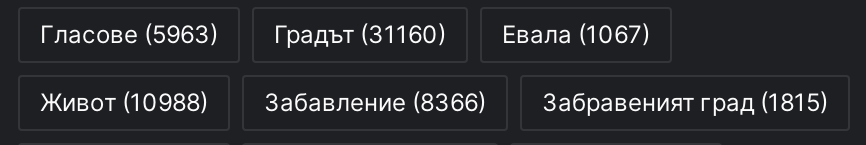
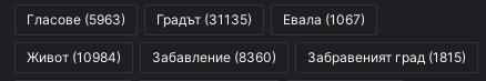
[40,19,650,49] Гласове (5963) Градът (31160) Евала (1067) -> [27,11,365,28] Гласове (5963) Градът (31135) Евала (1067)
[40,87,208,117] Живот (10988) -> [27,49,121,66] Живот (10984)
[264,87,486,117] Забавление (8366) -> [152,49,276,66] Забавление (8360)

